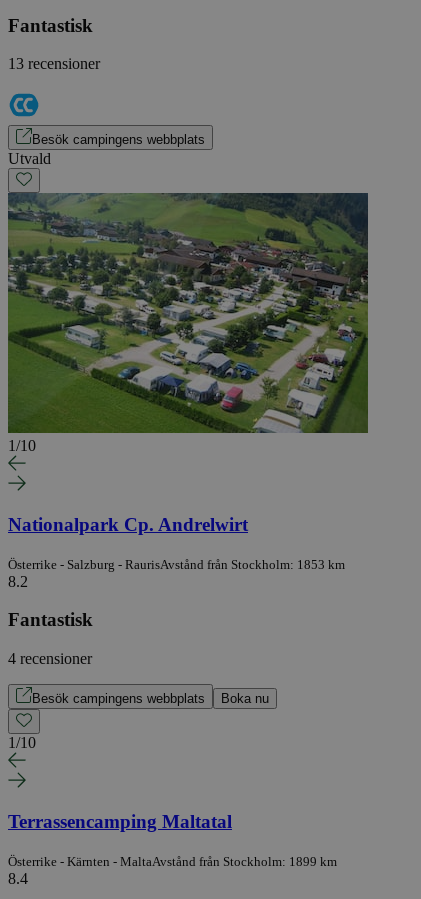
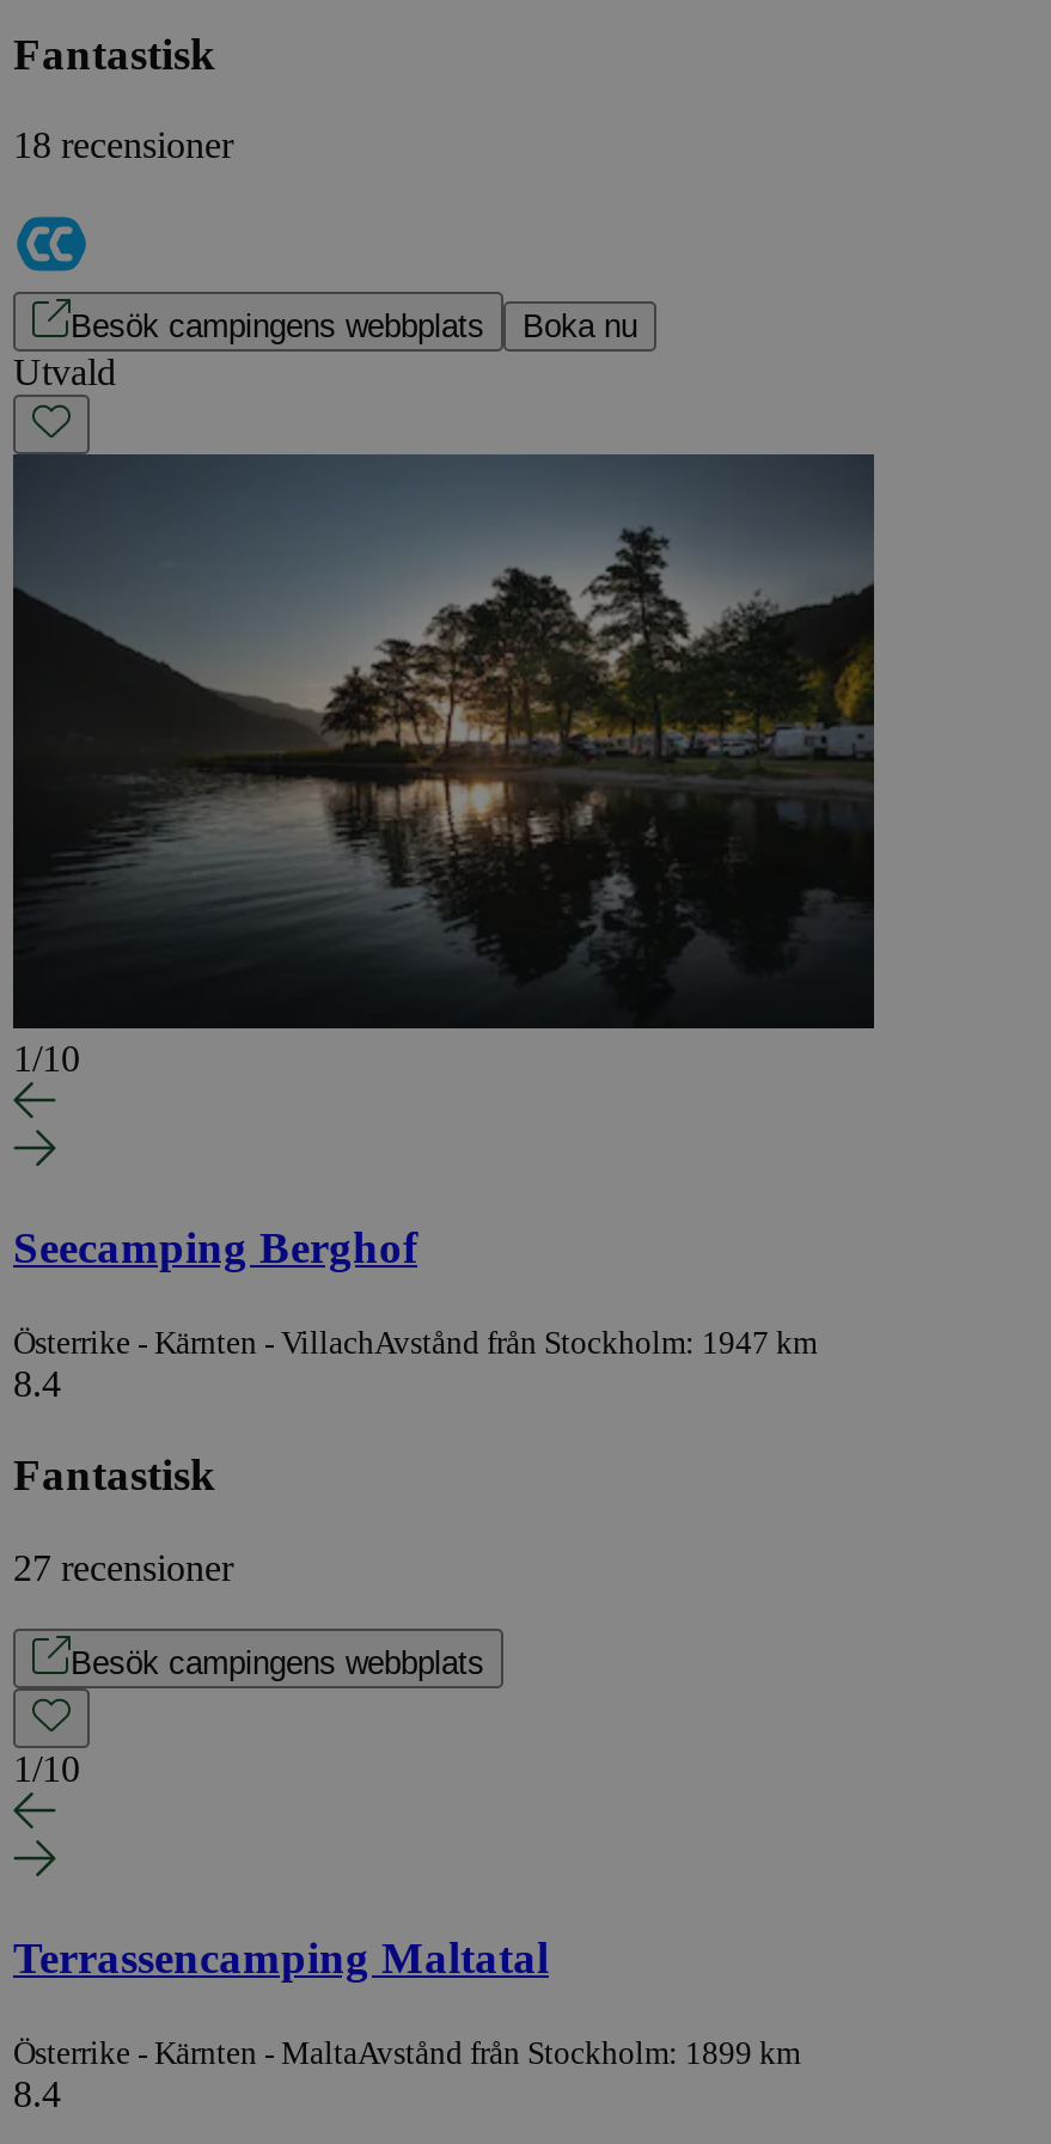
[8,55,100,72] 13 recensioner -> [13,125,233,165] 18 recensioner
[7,193,369,434] [image] -> [11,454,876,1031] [image]
[8,514,248,535] Nationalpark Cp. Andrelwirt -> [13,1222,417,1272] Seecamping Berghof
[8,557,345,590] Österrike - Salzburg - RaurisAvstånd från Stockholm: 1853 km | 8.2 -> [13,1324,817,1403] Österrike - Kärnten - VillachAvstånd från Stockholm: 1947 km | 8.4
[8,650,92,667] 4 recensioner -> [13,1548,233,1588] 27 recensioner
moved [221,691,269,706] -> [523,309,637,345]: Boka nu

